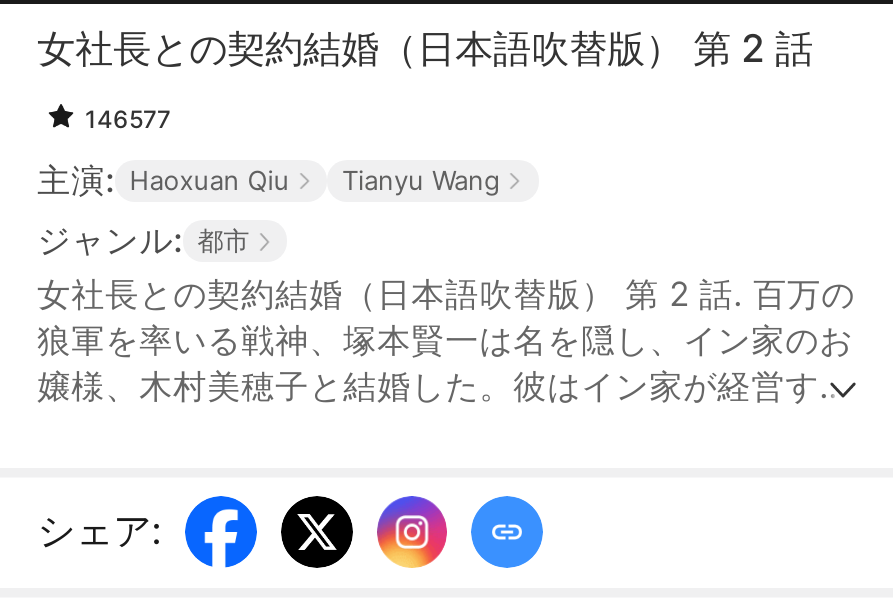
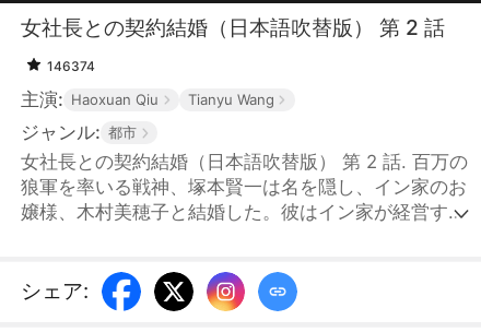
[85,103,171,133] 146577 -> [47,58,95,74] 146374

